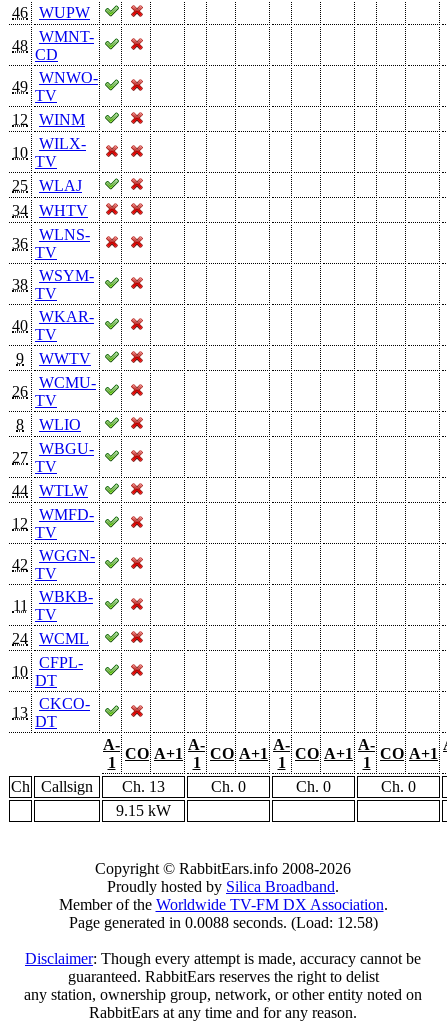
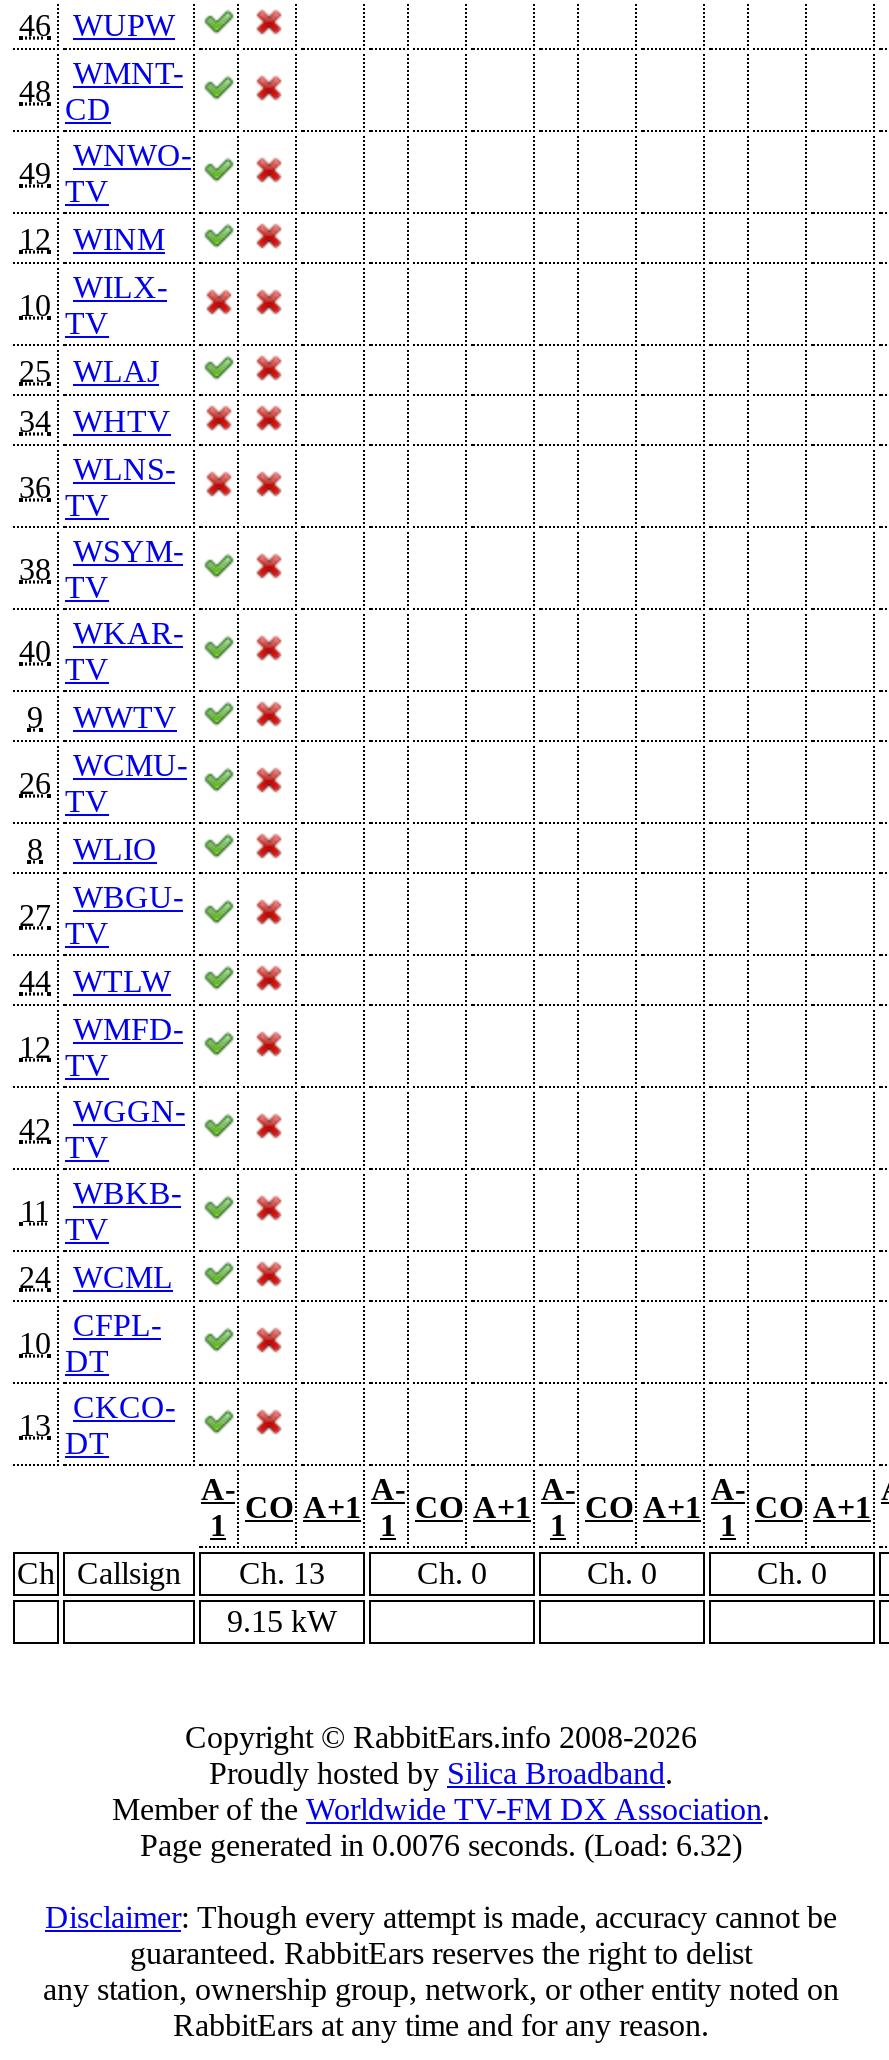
[68,914,377,931] Page generated in 0.0088 seconds. (Load: 12.58) -> [140,1828,742,1862] Page generated in 0.0076 seconds. (Load: 6.32)

